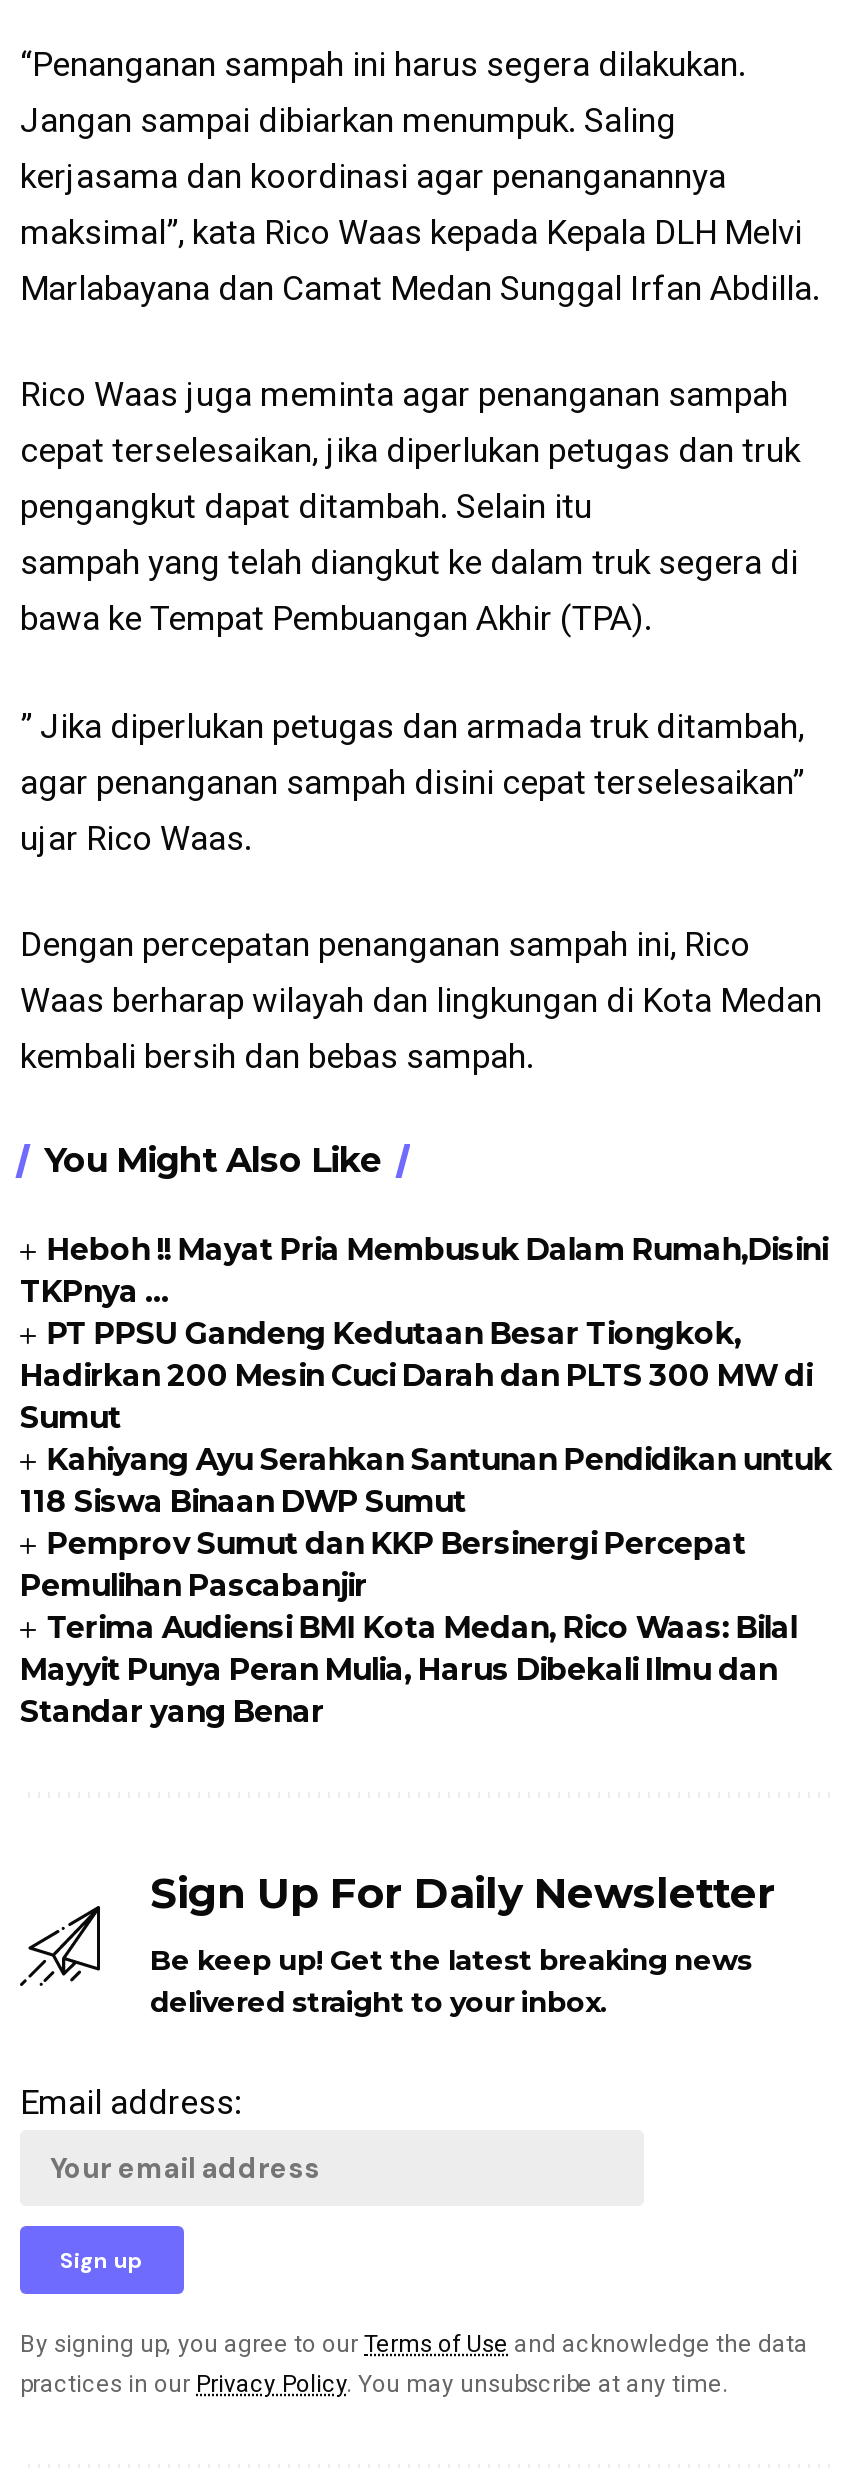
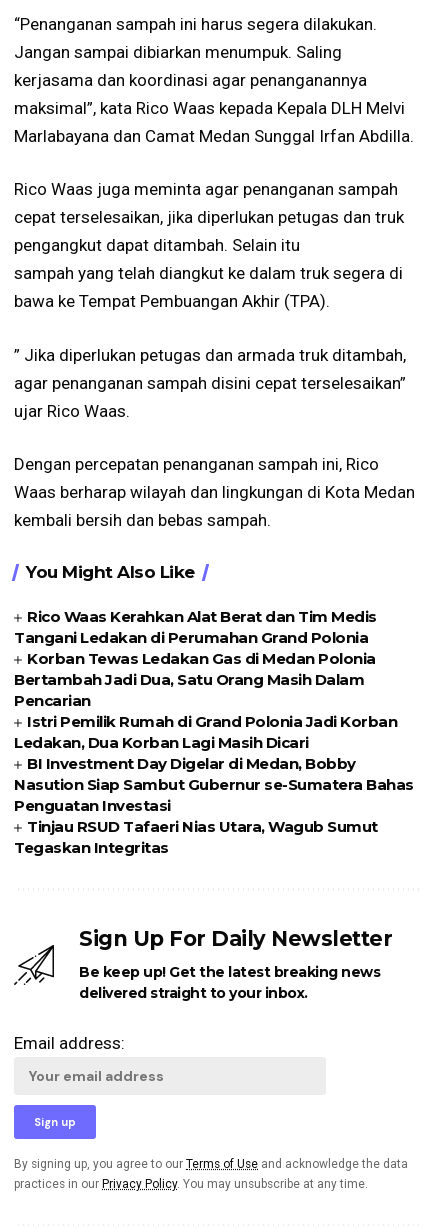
[20,1231,832,1731] Heboh !! Mayat Pria Membusuk Dalam Rumah,Disini | TKPnya … | PT PPSU Gandeng Kedutaan Besar Tiongkok, | Hadirkan 200 Mesin Cuci Darah dan PLTS 300 MW di | Sumut | Kahiyang Ayu Serahkan Santunan Pendidikan untuk | 118 Siswa Binaan DWP Sumut | Pemprov Sumut dan KKP Bersinergi Percepat | Pemulihan Pascabanjir | Terima Audiensi BMI Kota Medan, Rico Waas: Bilal | Mayyit Punya Peran Mulia, Harus Dibekali Ilmu dan | Standar yang Benar -> [14,607,413,857] Rico Waas Kerahkan Alat Berat dan Tim Medis | Tangani Ledakan di Perumahan Grand Polonia | Korban Tewas Ledakan Gas di Medan Polonia | Bertambah Jadi Dua, Satu Orang Masih Dalam | Pencarian | Istri Pemilik Rumah di Grand Polonia Jadi Korban | Ledakan, Dua Korban Lagi Masih Dicari | BI Investment Day Digelar di Medan, Bobby | Nasution Siap Sambut Gubernur se-Sumatera Bahas | Penguatan Investasi | Tinjau RSUD Tafaeri Nias Utara, Wagub Sumut | Tegaskan Integritas

